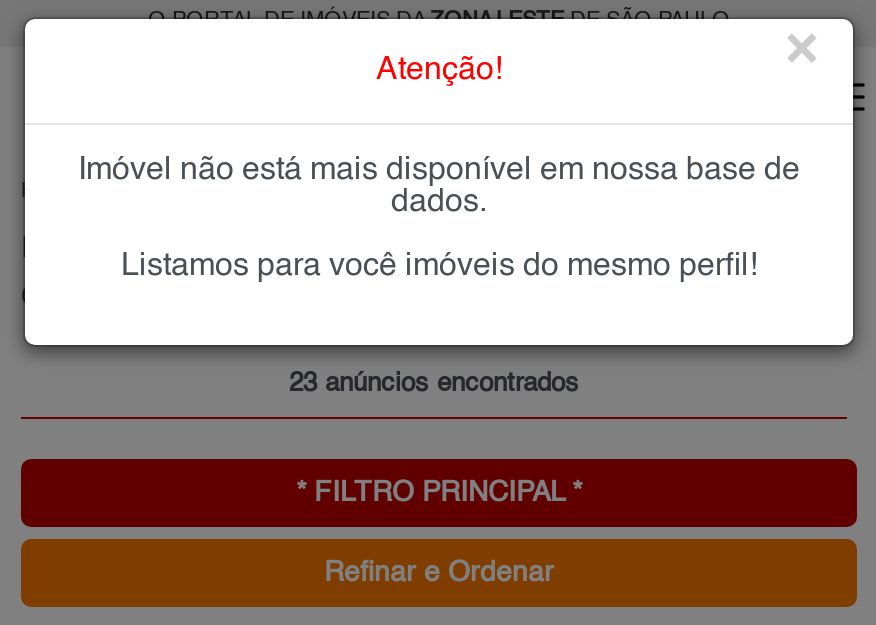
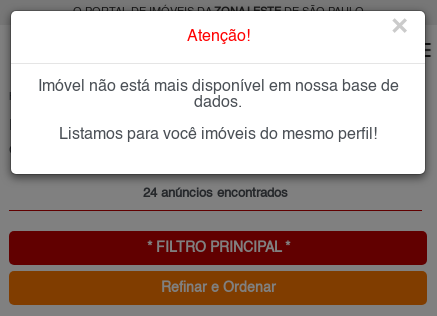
[289,370,579,396] 23 anúncios encontrados -> [143,186,288,199] 24 anúncios encontrados

